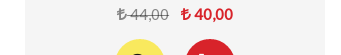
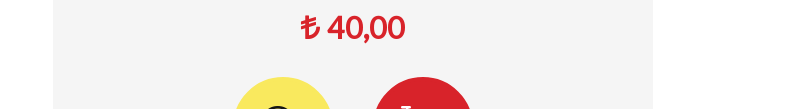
[127,5,169,23] 44,00 -> none

